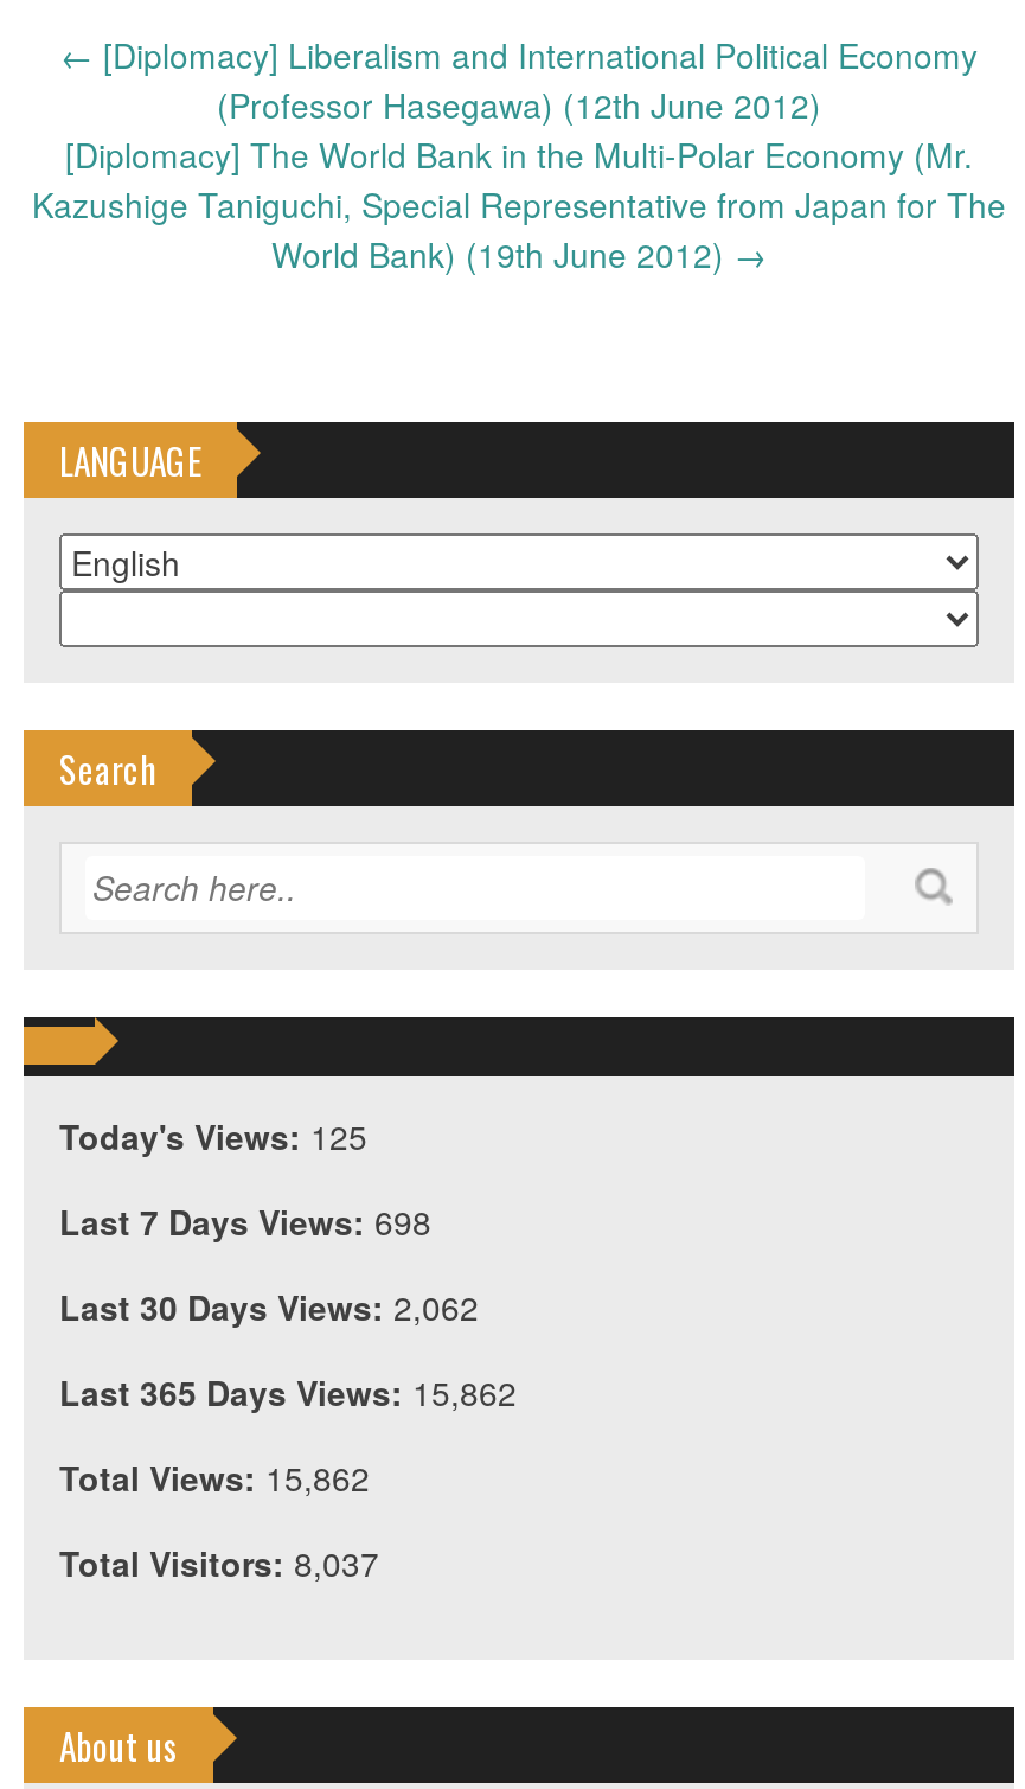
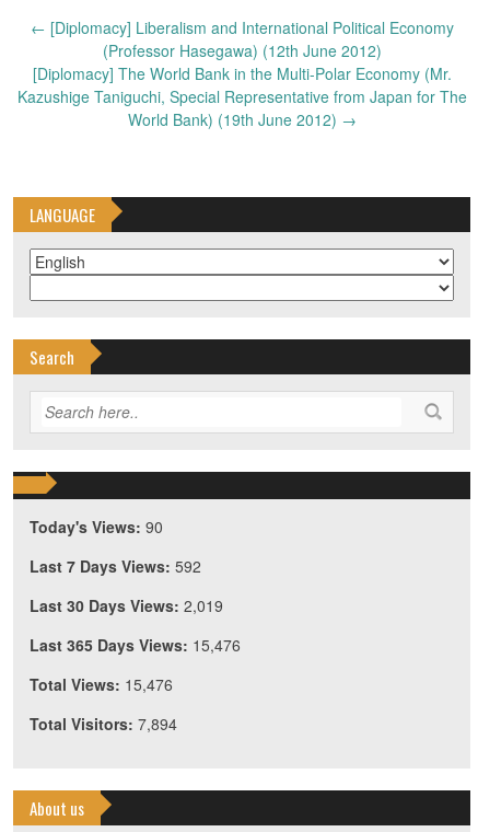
[59,1111,367,1159] Today's Views: 125 -> [30,515,163,537] Today's Views: 90
[59,1196,431,1244] Last 7 Days Views: 698 -> [30,555,201,576] Last 7 Days Views: 592
[59,1282,479,1329] Last 30 Days Views: 2,062 -> [30,594,223,616] Last 30 Days Views: 2,019
[59,1367,517,1415] Last 365 Days Views: 15,862 -> [30,633,241,655] Last 365 Days Views: 15,476
[59,1453,370,1500] Total Views: 15,862 -> [30,673,173,695] Total Views: 15,476
[59,1538,379,1585] Total Visitors: 8,037 -> [30,712,177,734] Total Visitors: 7,894

